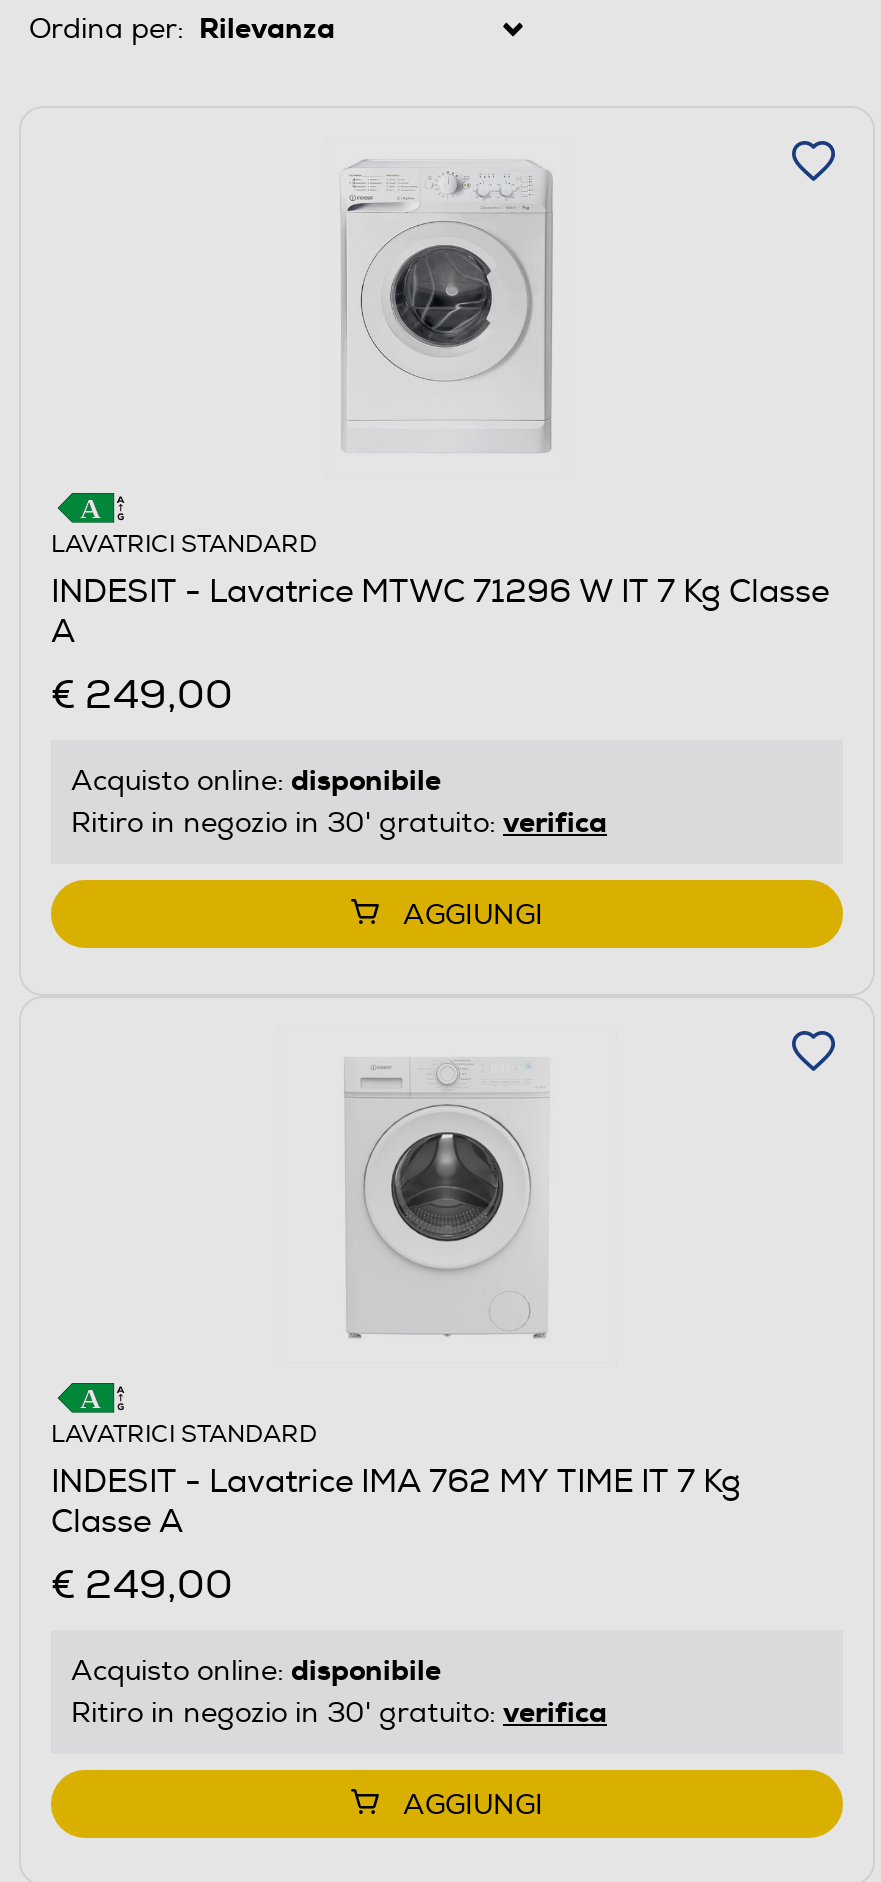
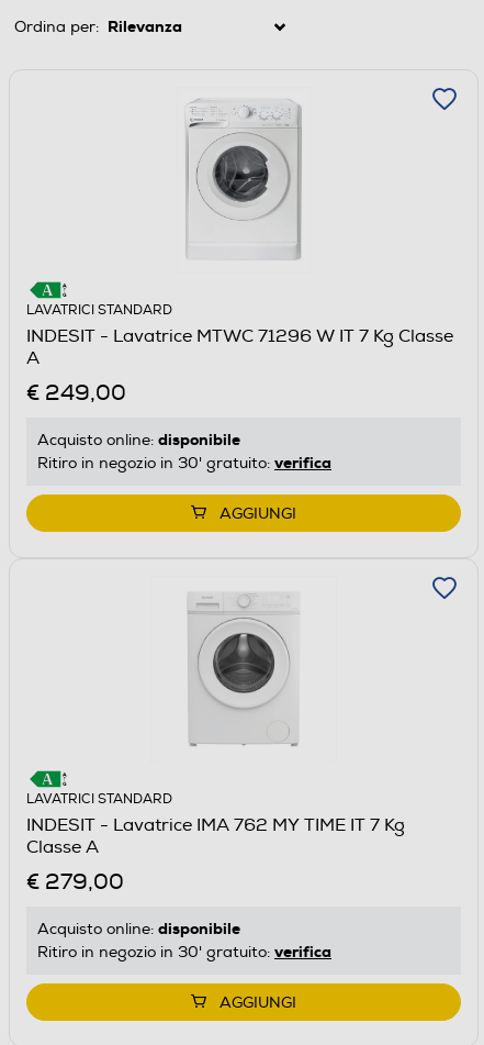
[51,1560,233,1610] € 249,00 -> [26,868,124,895] € 279,00

